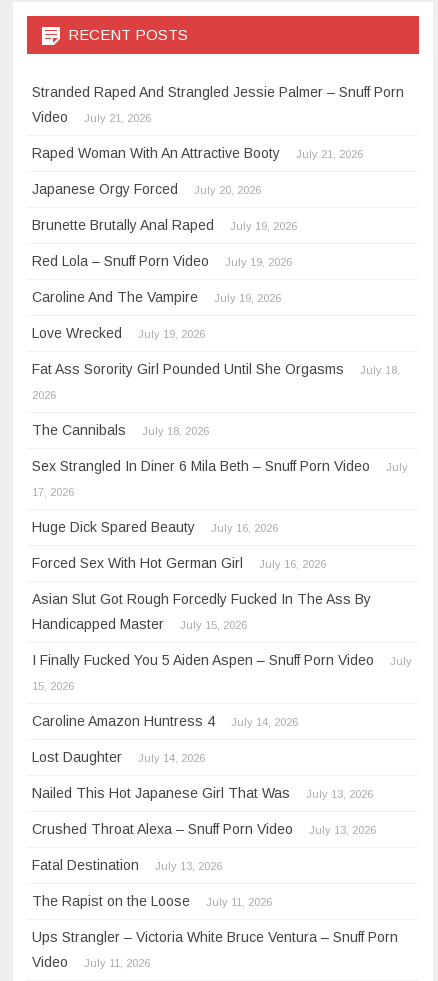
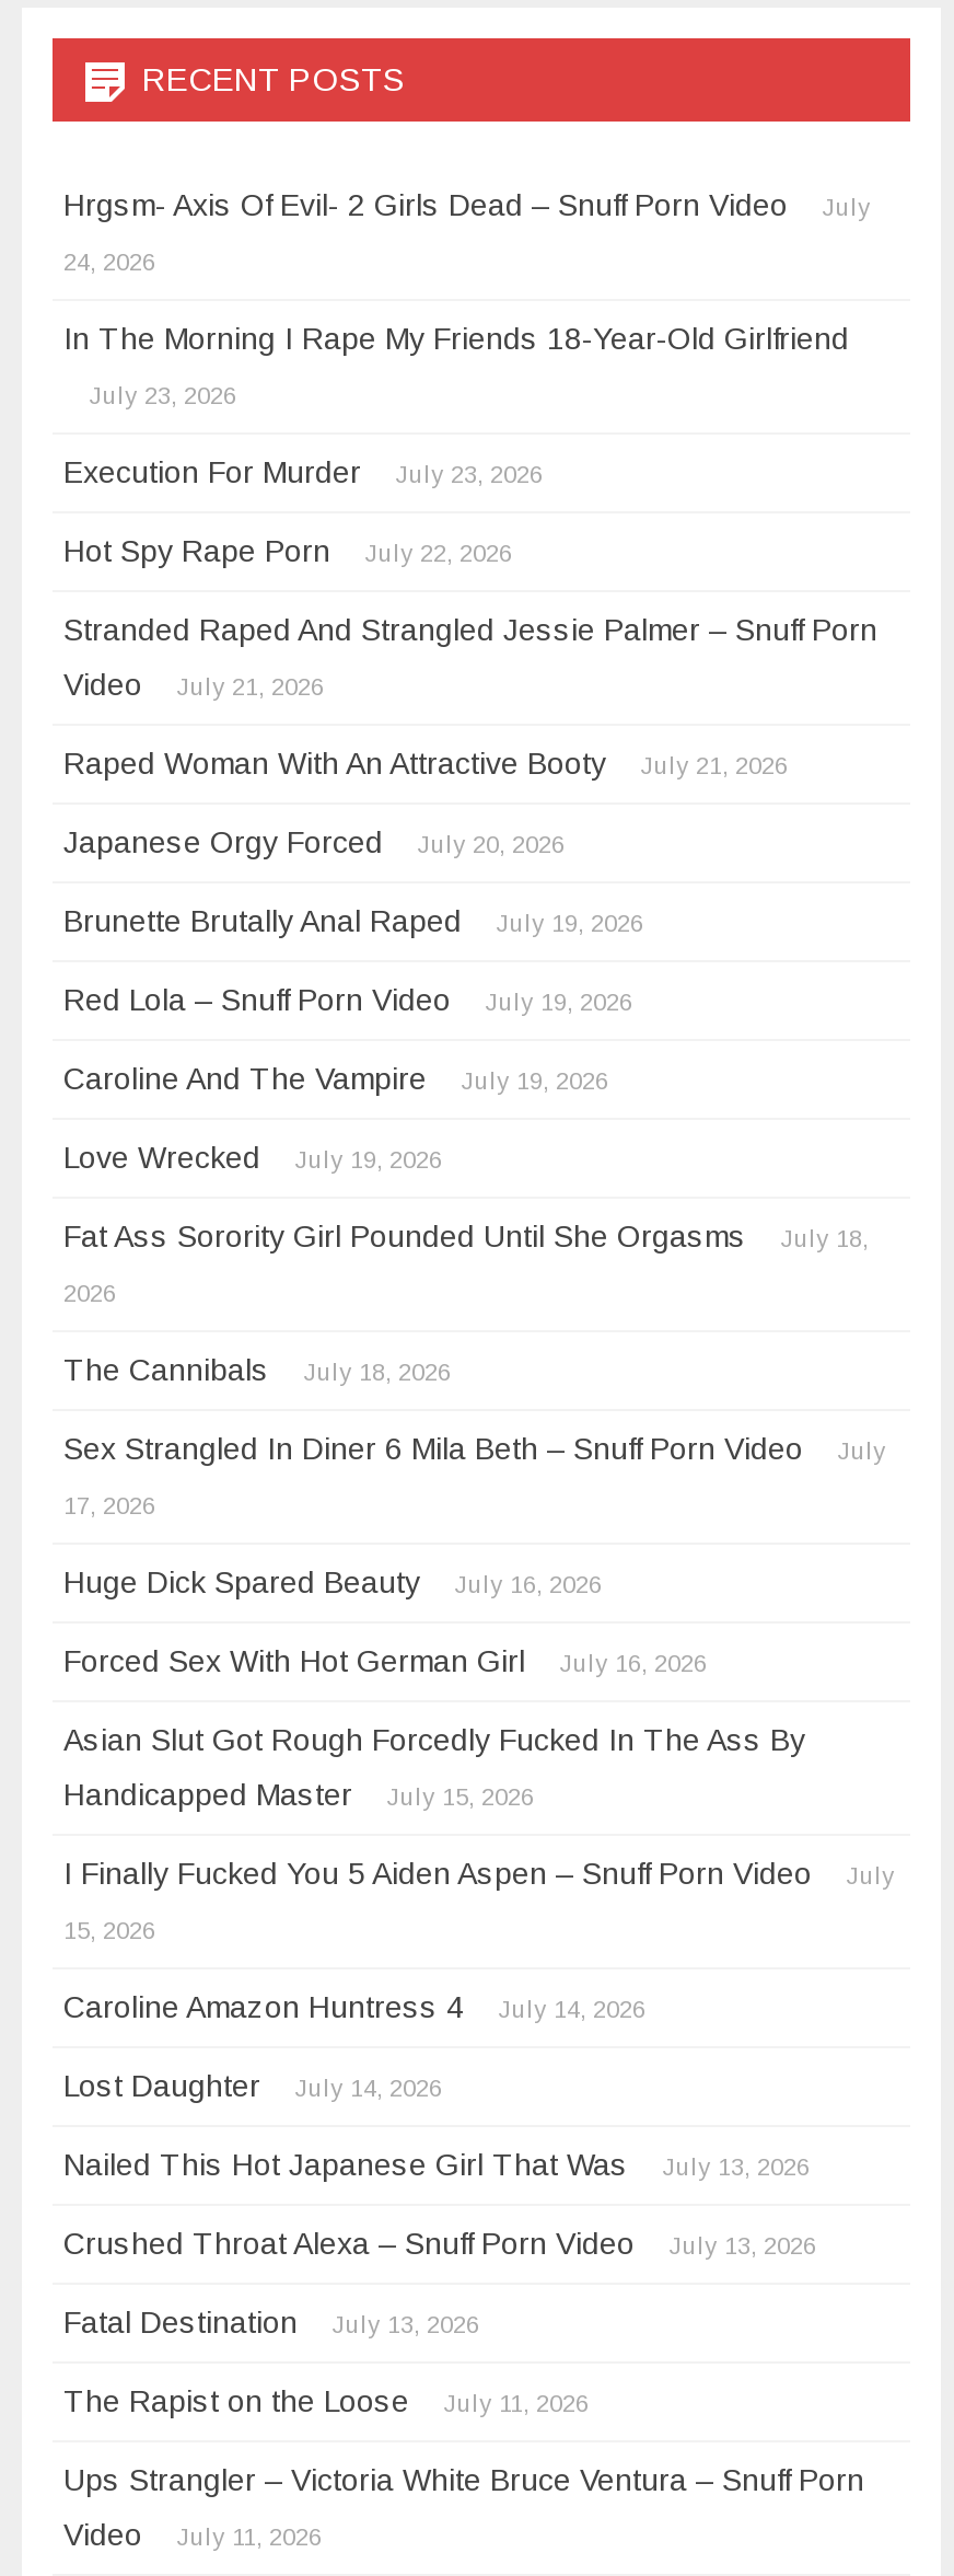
none -> [63,188,871,569] Hrgsm- Axis Of Evil- 2 Girls Dead – Snuff Porn Video | July | 24, 2026 | In The Morning I Rape My Friends 18-Year-Old Girlfriend | July 23, 2026 | Execution For Murder | July 23, 2026 | Hot Spy Rape Porn | July 22, 2026

